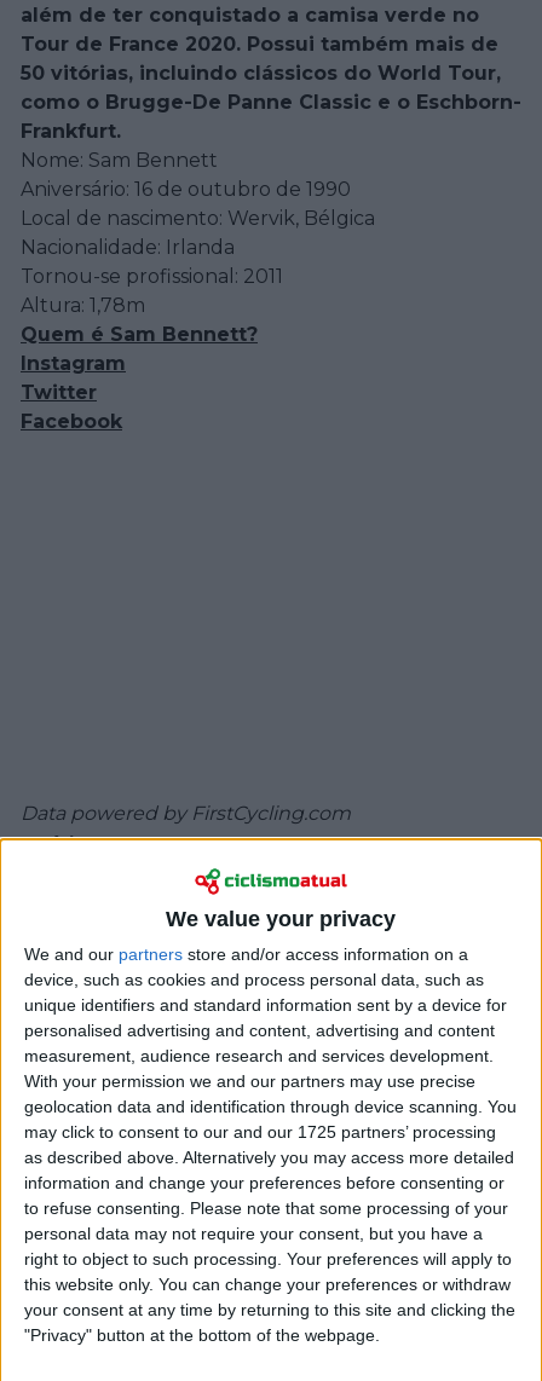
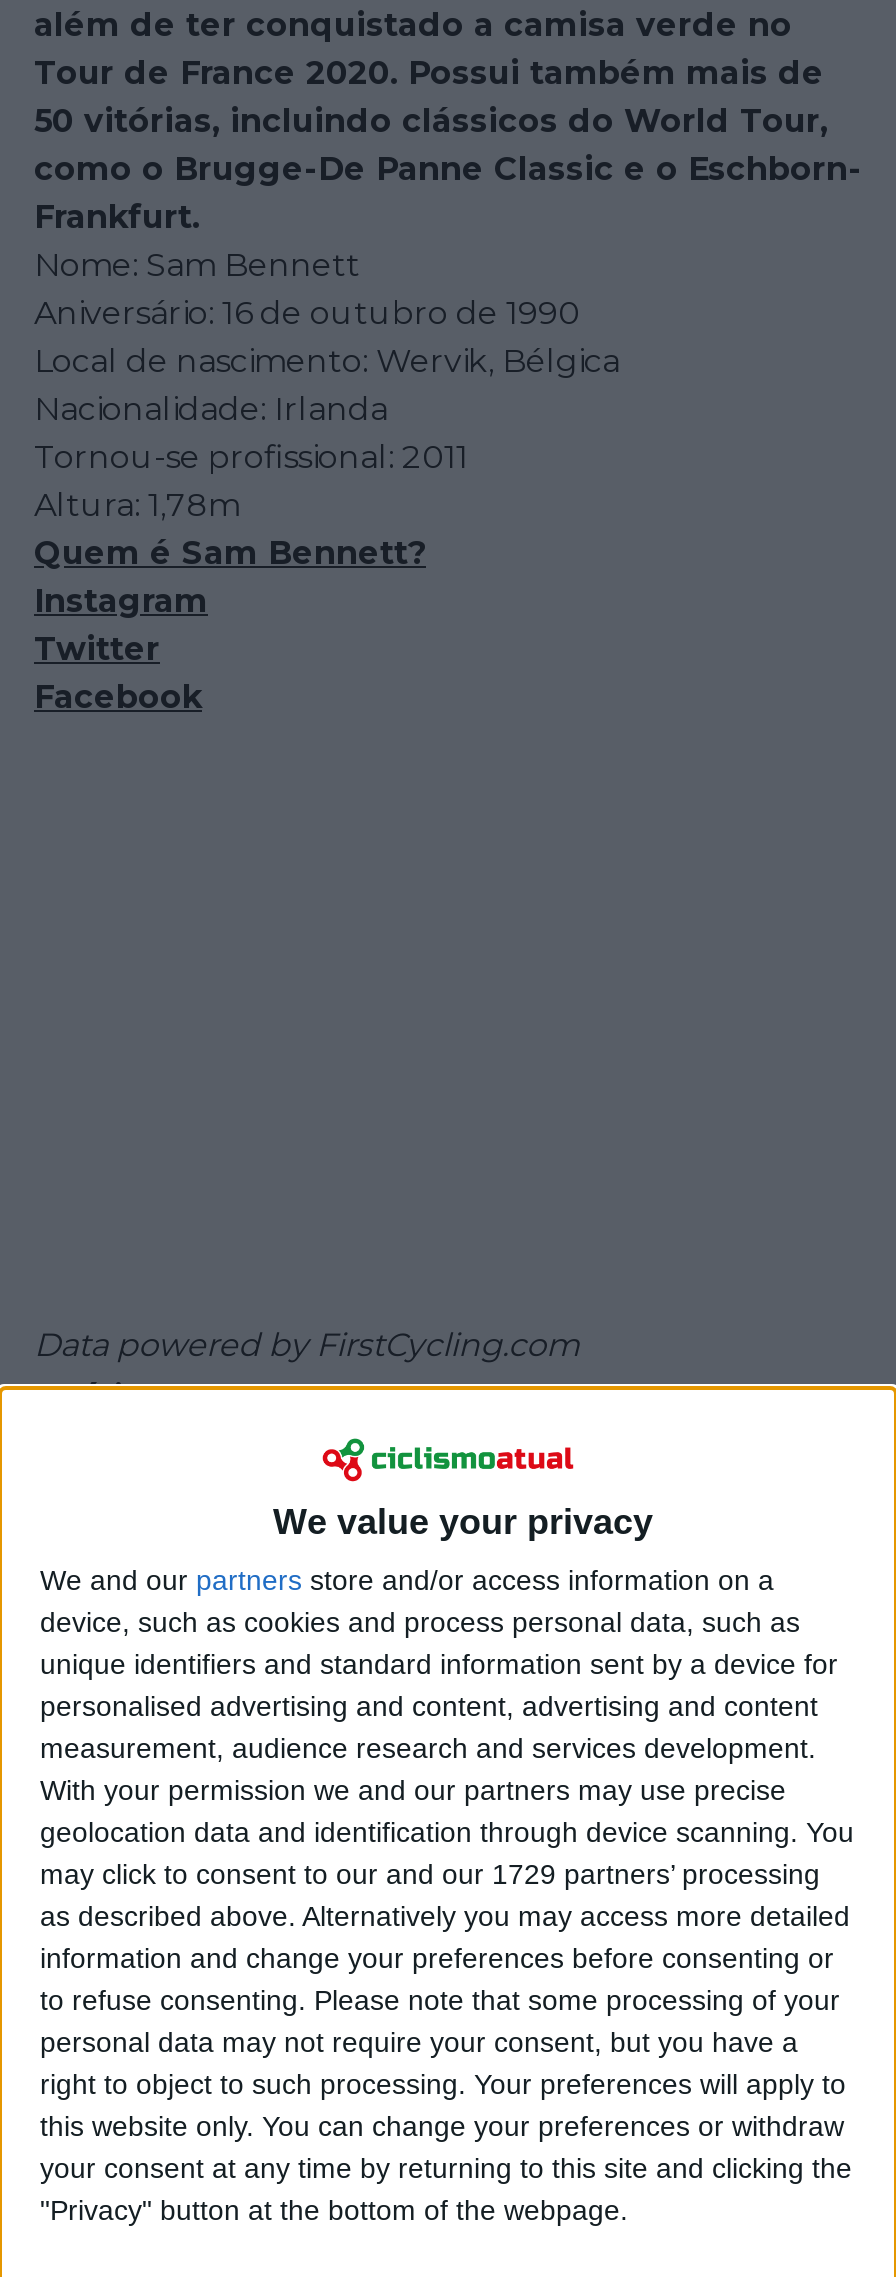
[24,1122,496,1142] may click to consent to our and our 1725 partners’ processing -> [40,1858,820,1890] may click to consent to our and our 1729 partners’ processing

